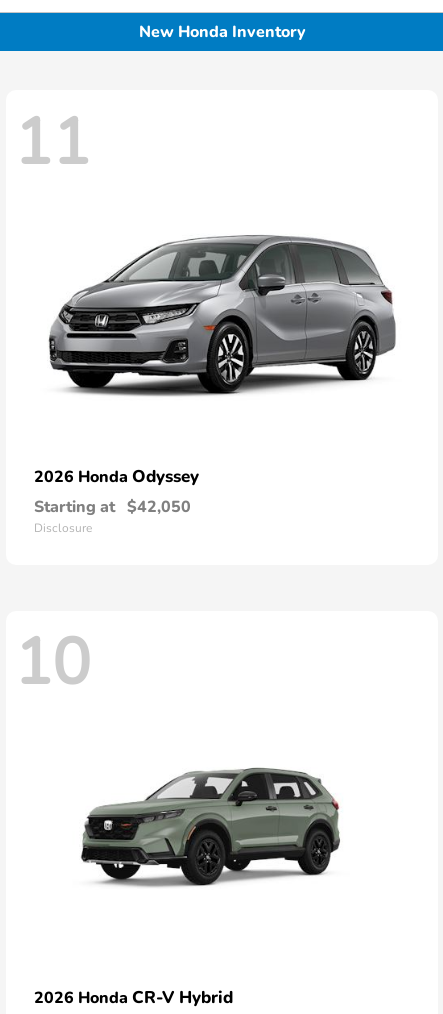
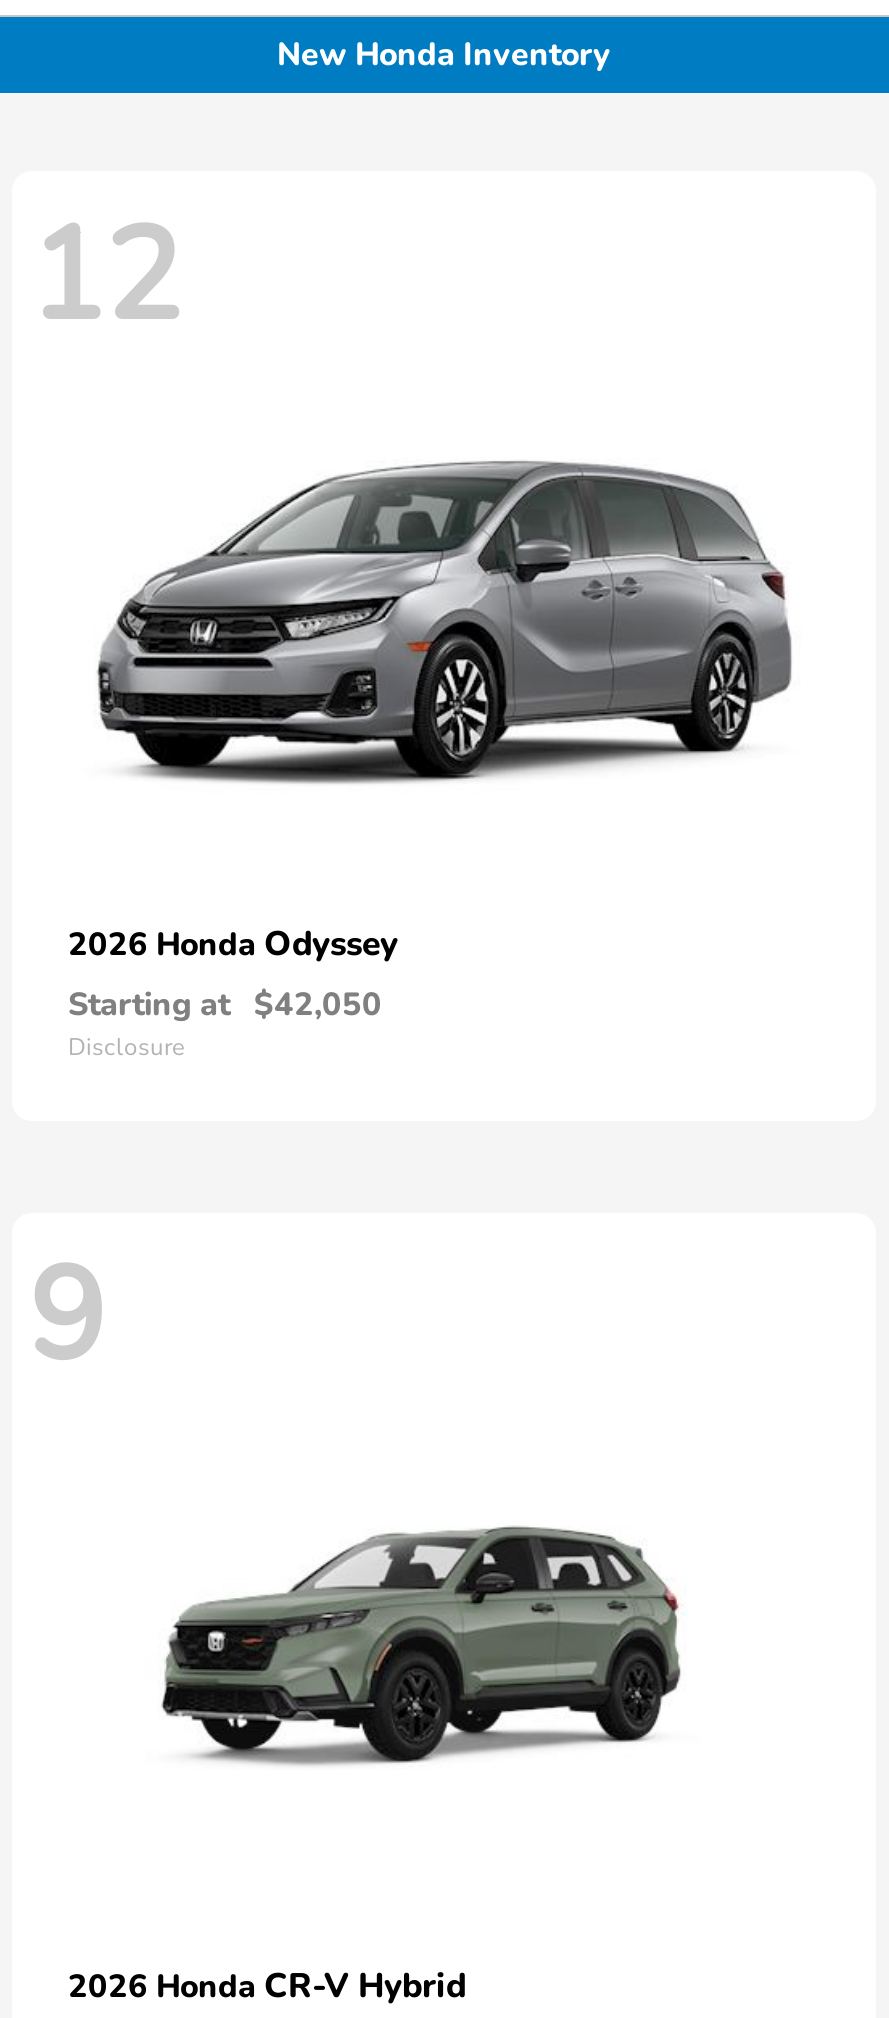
[14,99,90,187] 11 -> [28,188,180,364] 12
[14,619,90,707] 10 -> [28,1230,104,1406] 9

